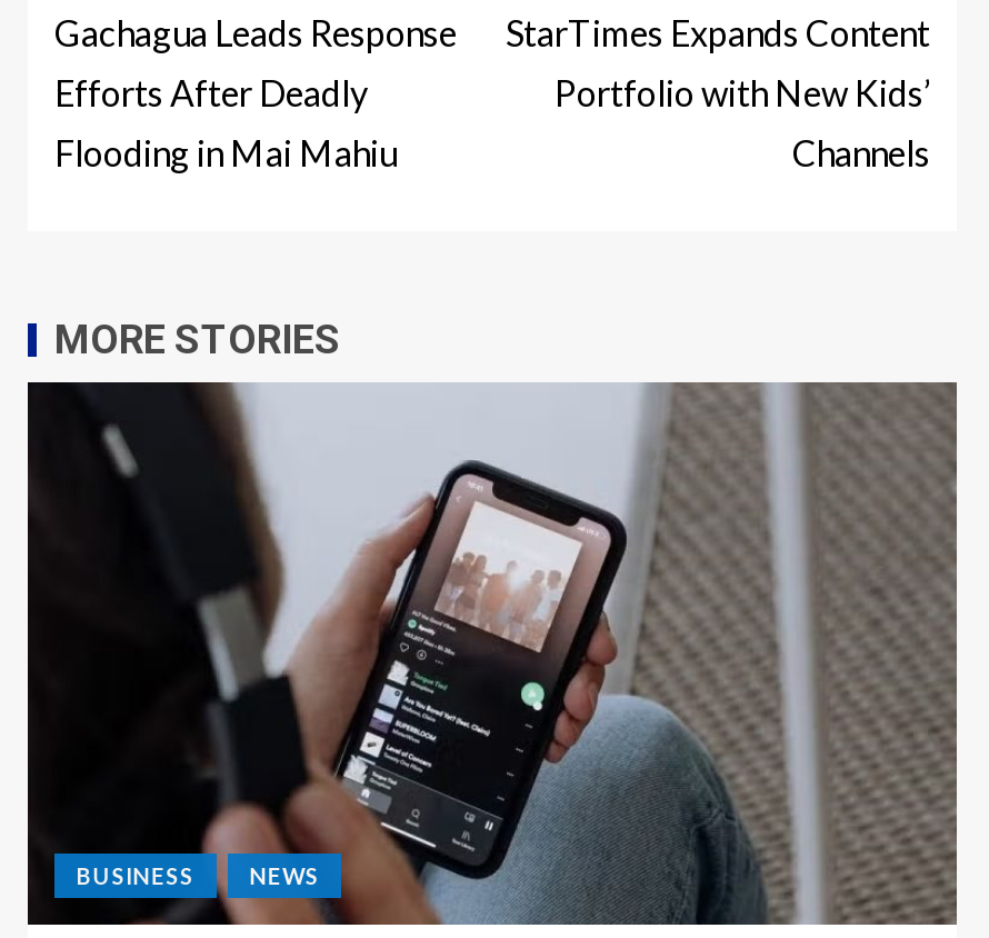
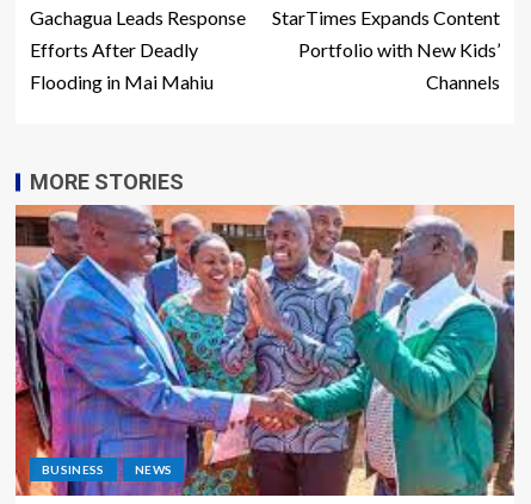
[26,379,959,928] [image] -> [14,204,515,497] [image]

